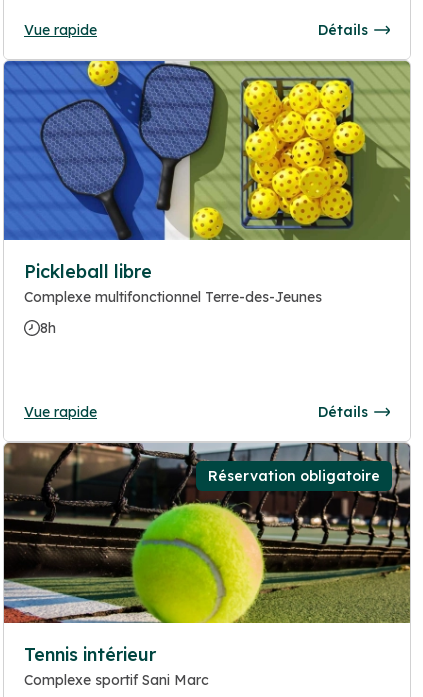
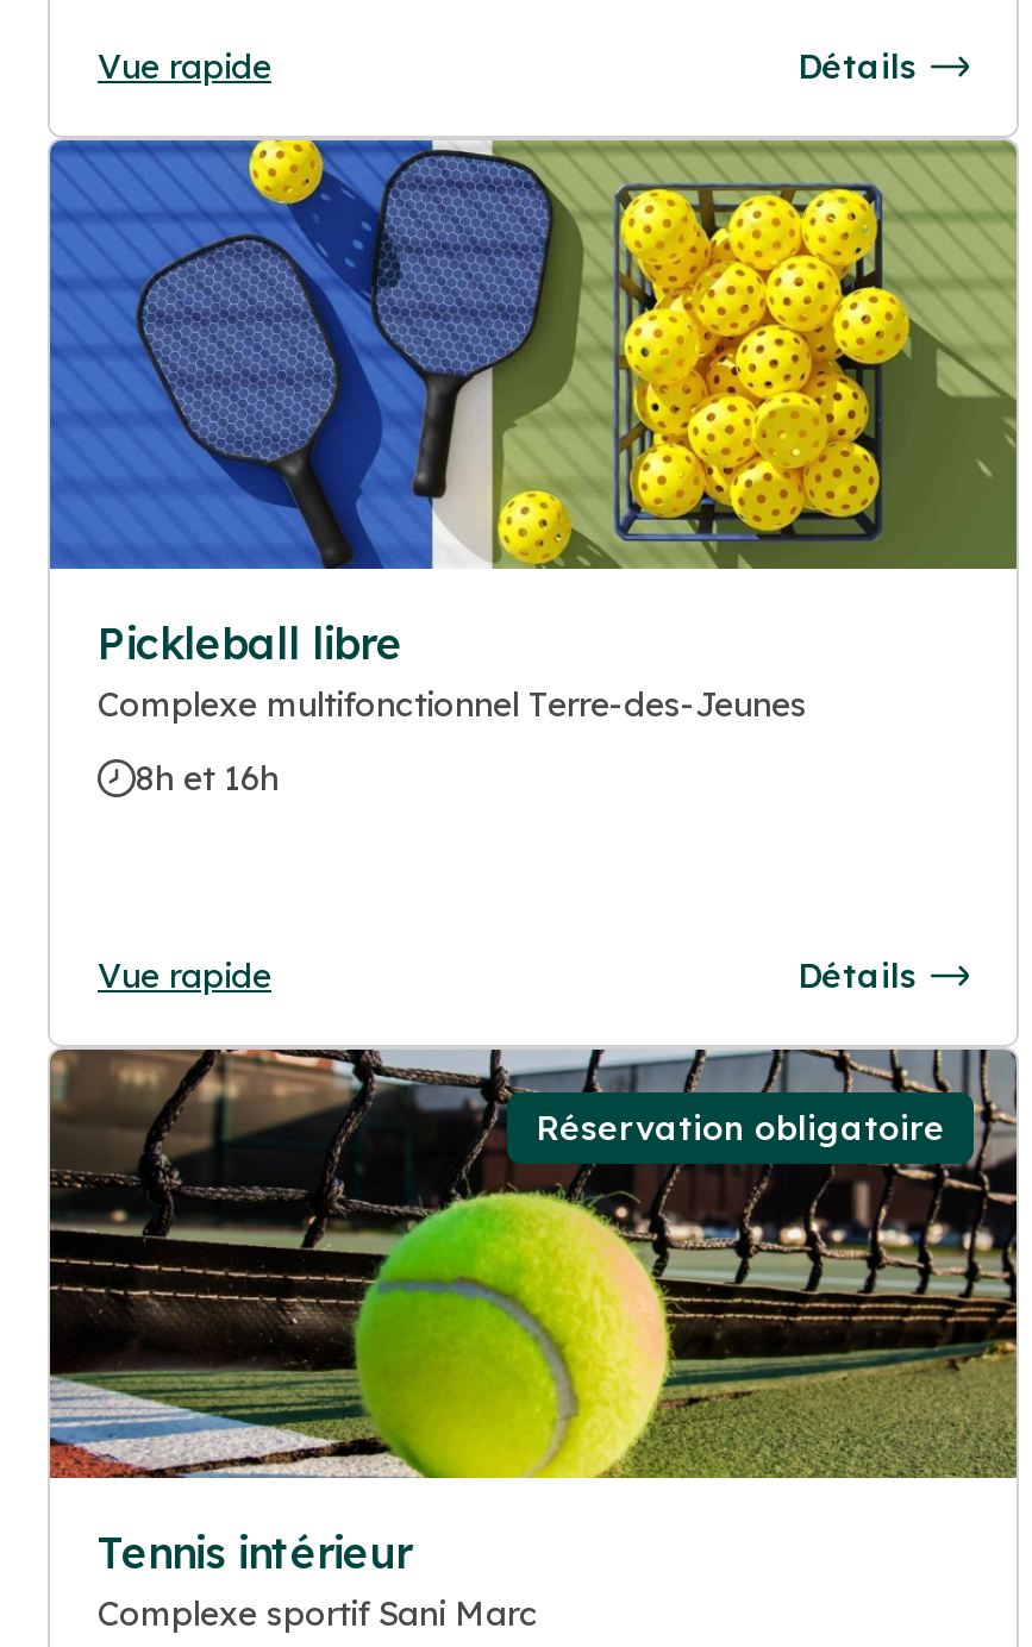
[40,319,56,337] 8h -> [136,756,279,799] 8h et 16h

